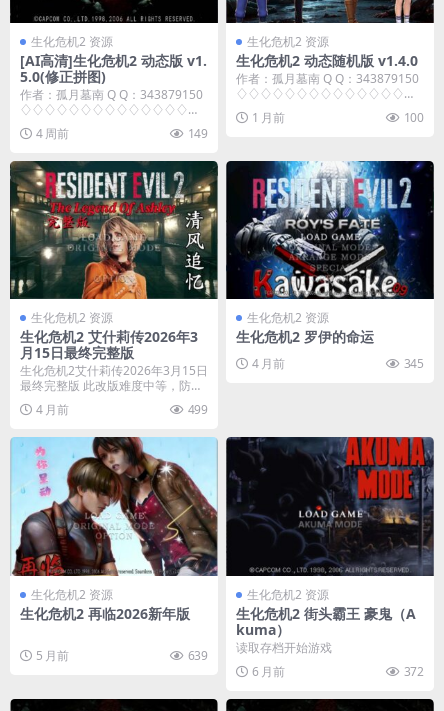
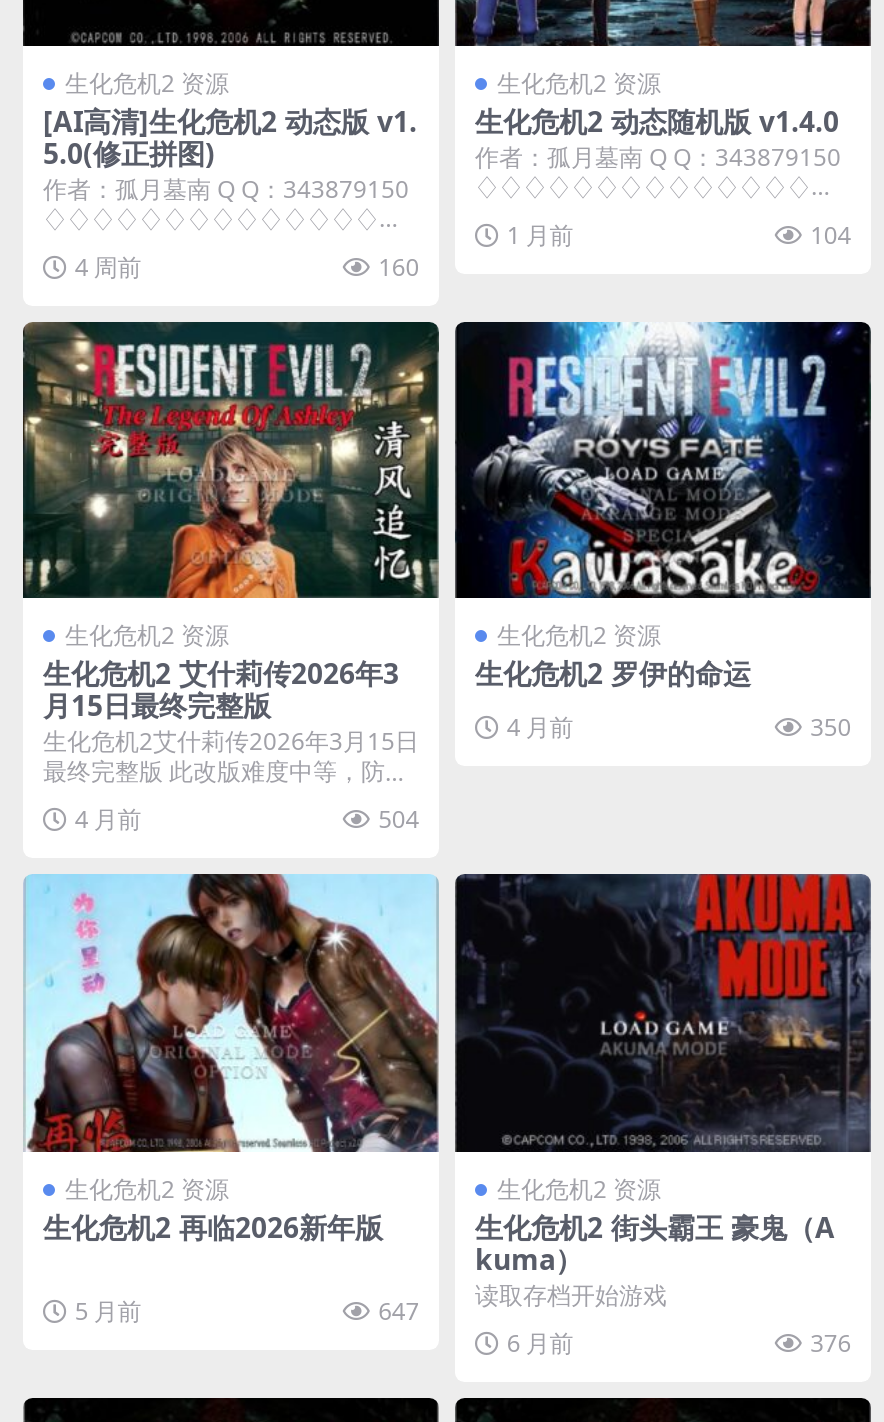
[404,109,424,126] 100 -> [810,217,851,251] 104
[188,125,208,142] 149 -> [378,249,419,283] 160
[404,355,424,372] 345 -> [810,711,851,745] 350
[188,401,208,418] 499 -> [378,803,419,837] 504
[188,639,332,664] 639 读取存档开始游戏 -> [378,1278,667,1328] 647 读取存档开始游戏
[404,663,424,680] 372 -> [810,1326,851,1360] 376

